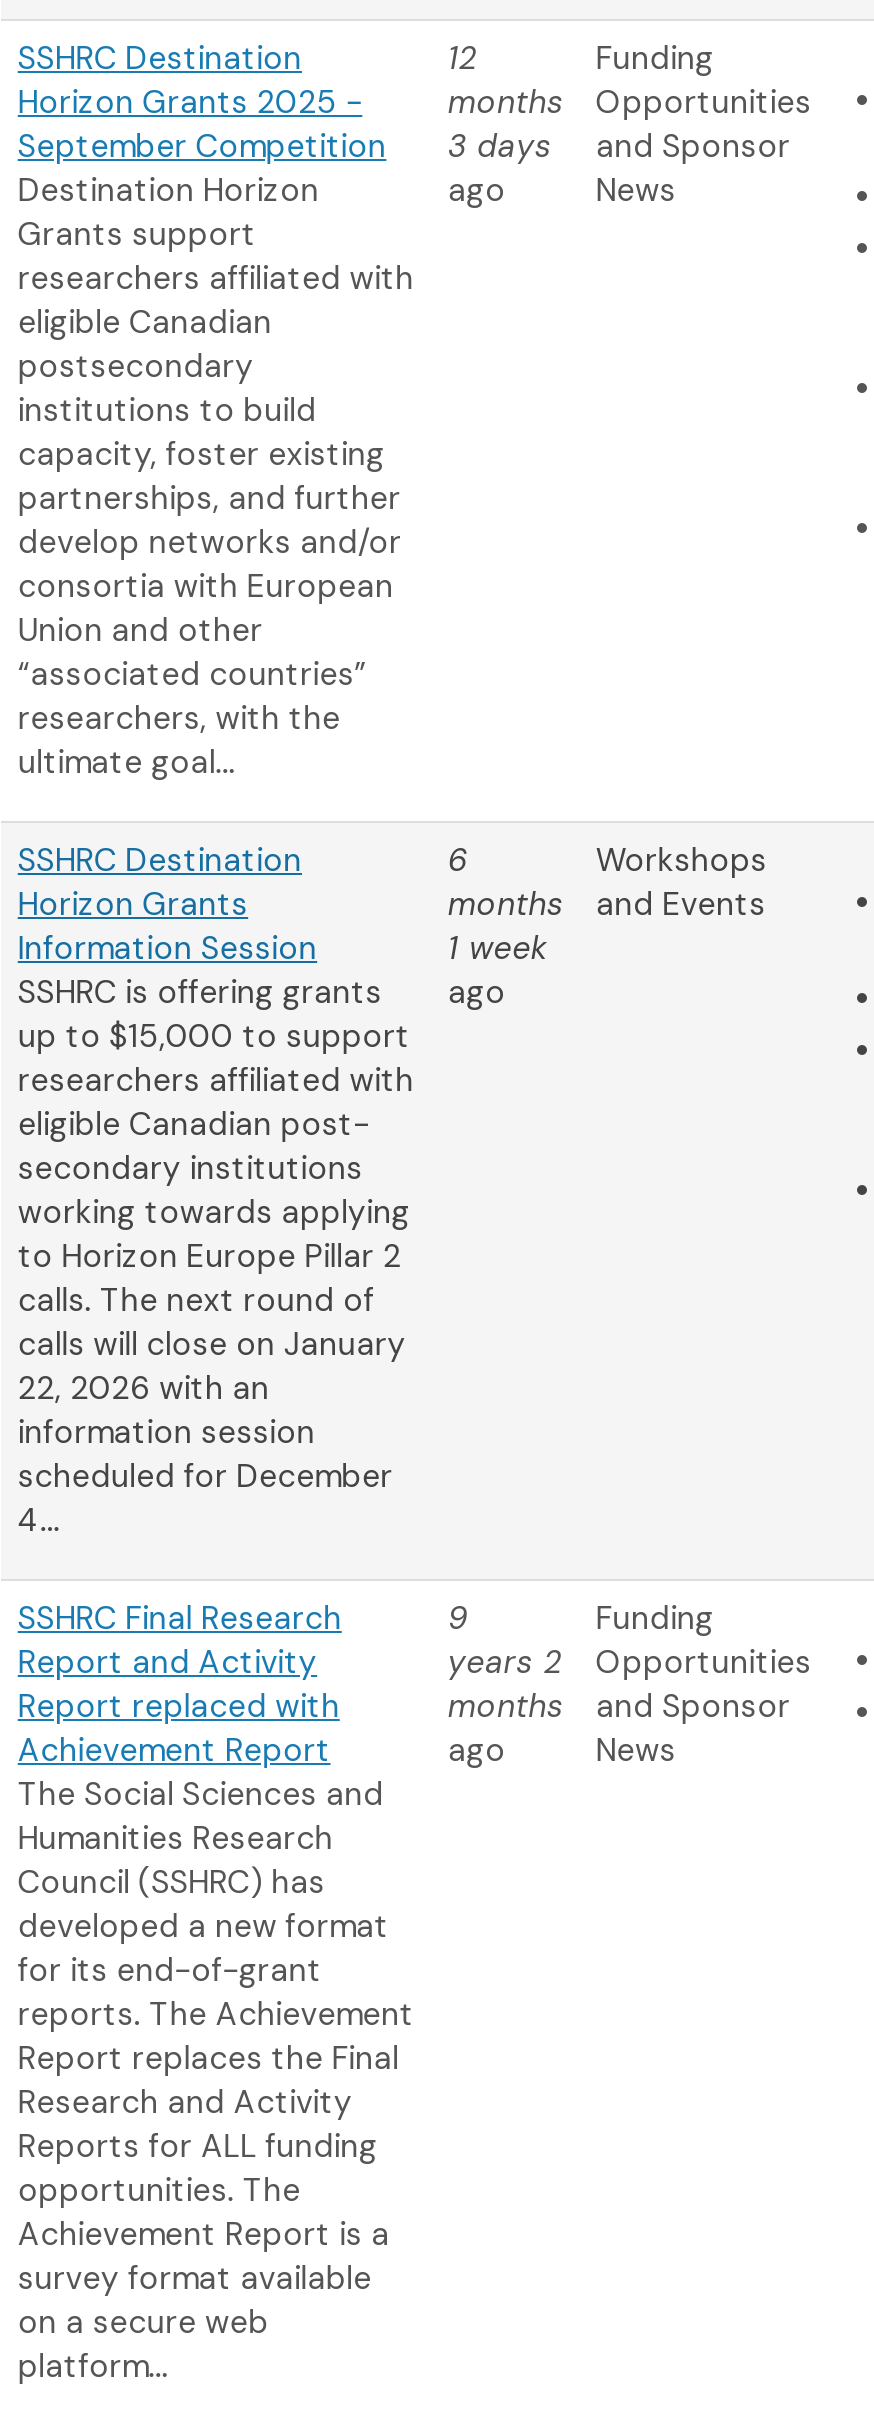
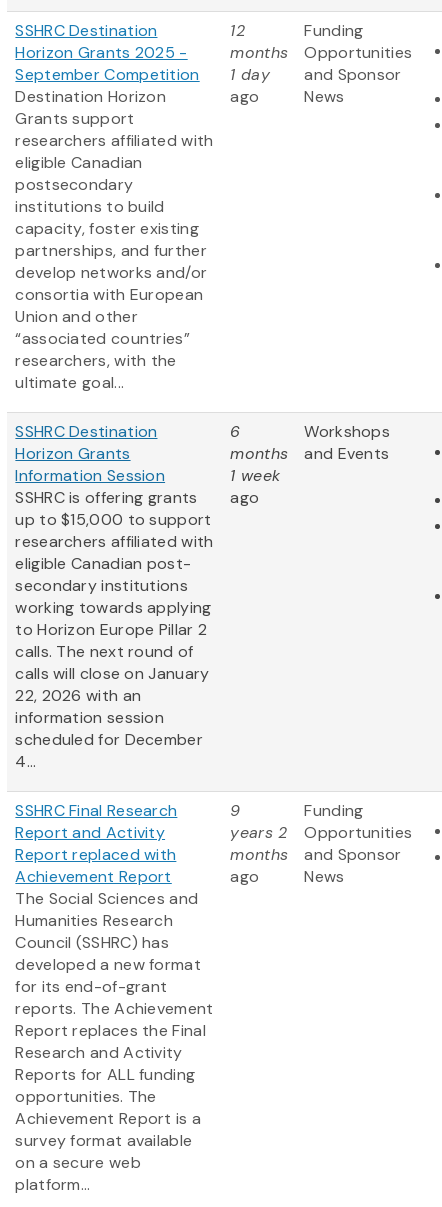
[18,125,790,167] September Competition 3 days and Sponsor -> [15,64,402,85] September Competition 1 day and Sponsor

